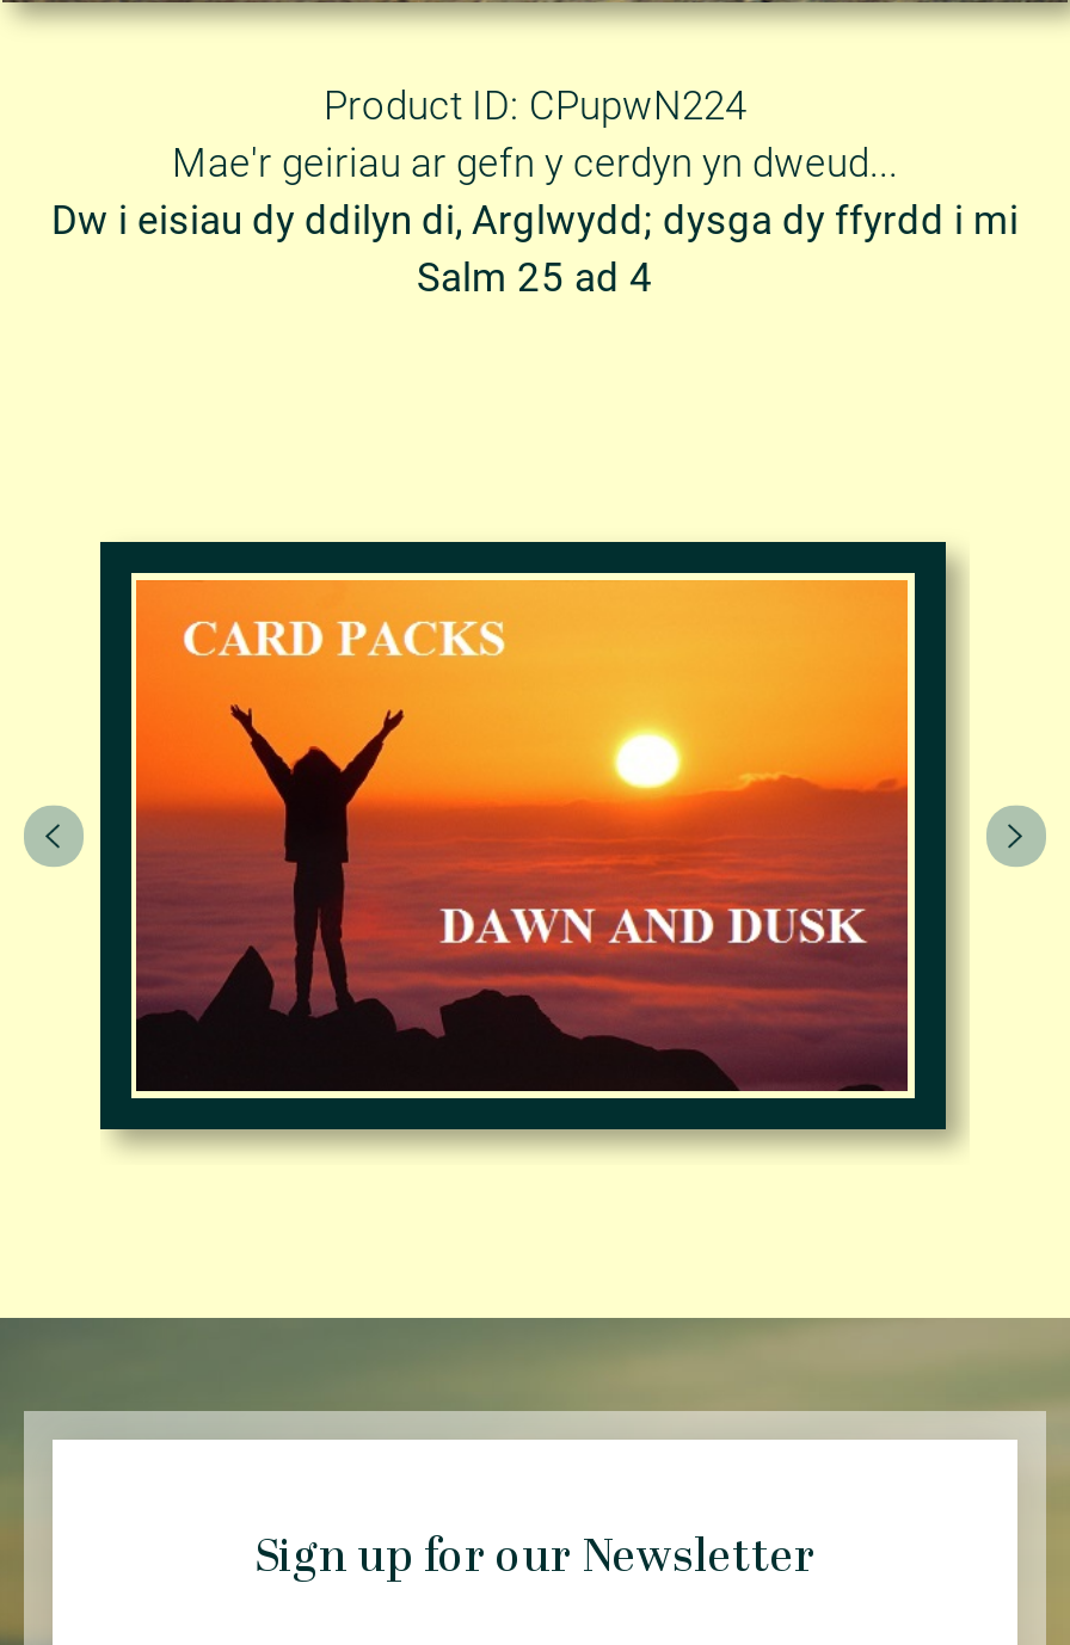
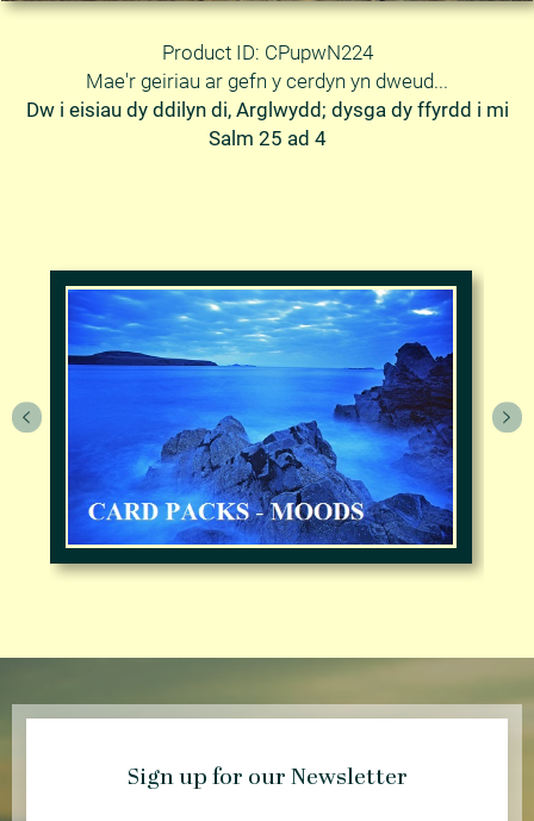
[134,578,910,1093] [image] -> [67,288,454,546] [image]

